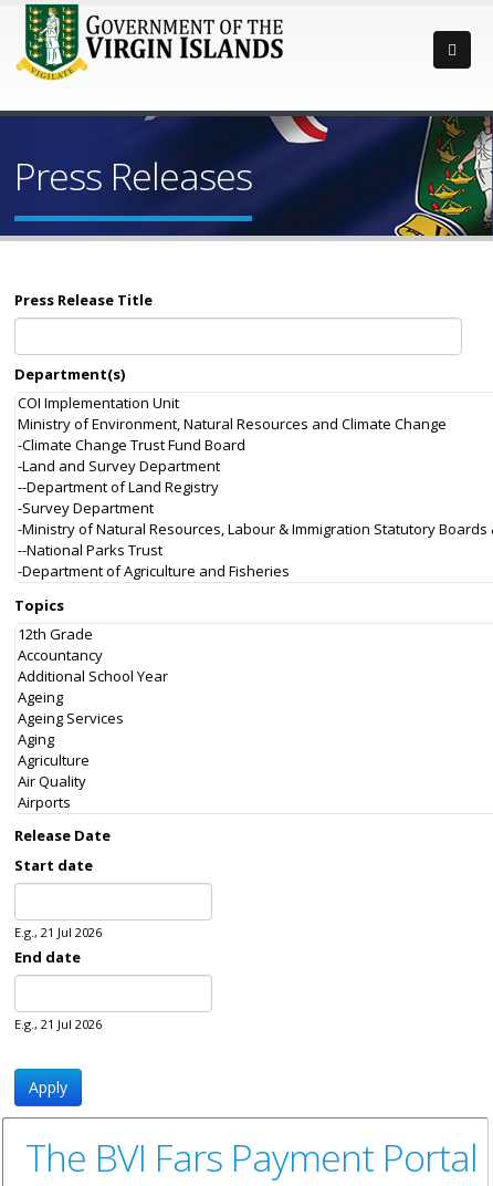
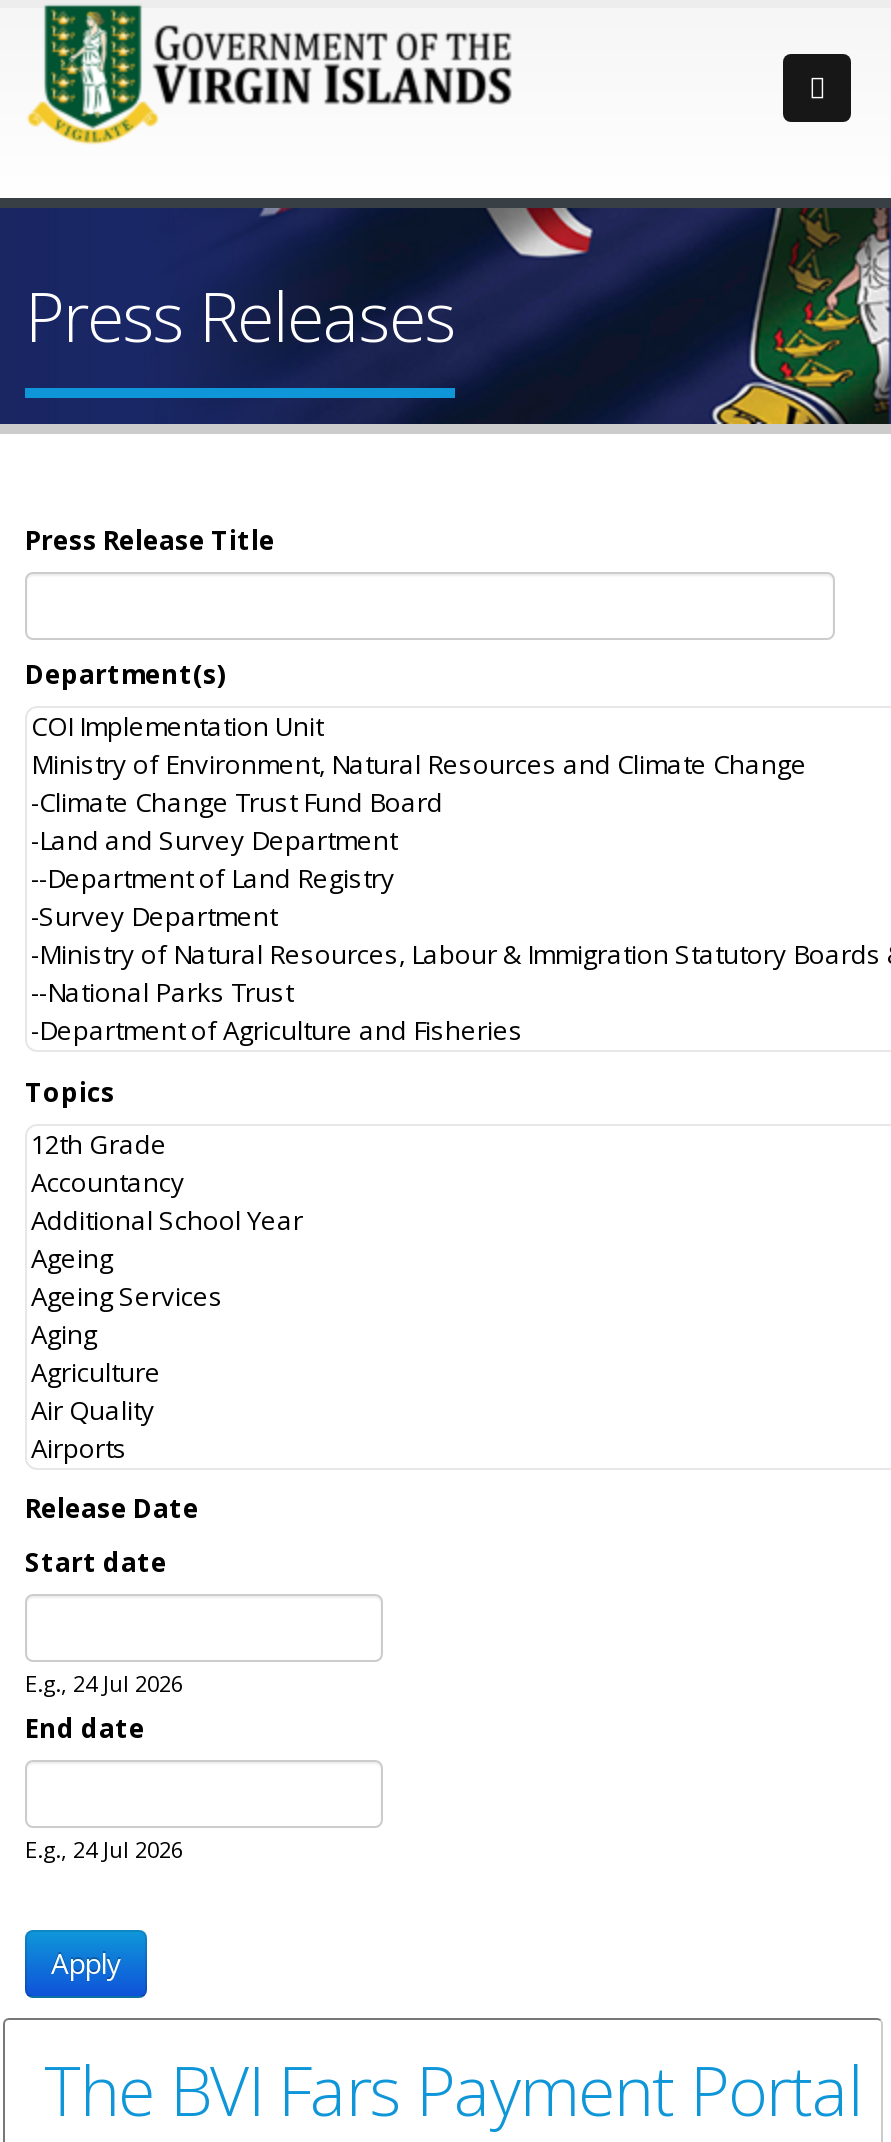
[14,924,102,940] E.g., 21 Jul 2026 -> [25,1668,183,1698] E.g., 24 Jul 2026
[14,1016,102,1032] E.g., 21 Jul 2026 -> [25,1834,183,1864] E.g., 24 Jul 2026

